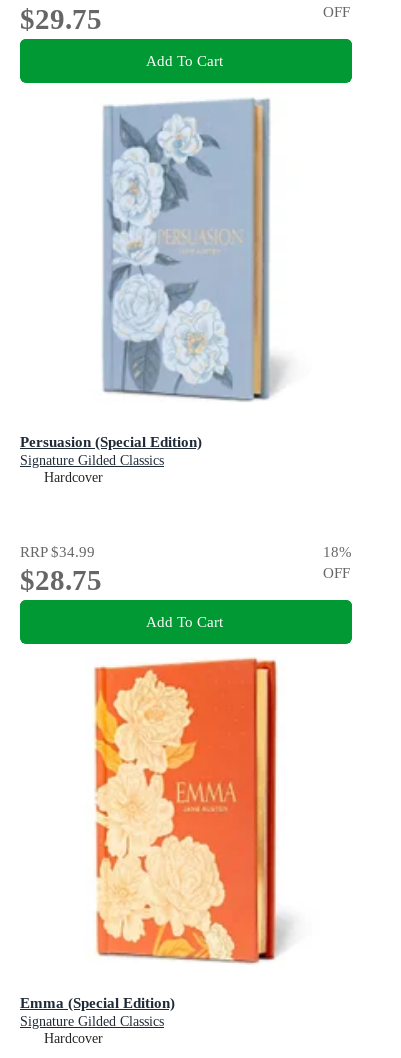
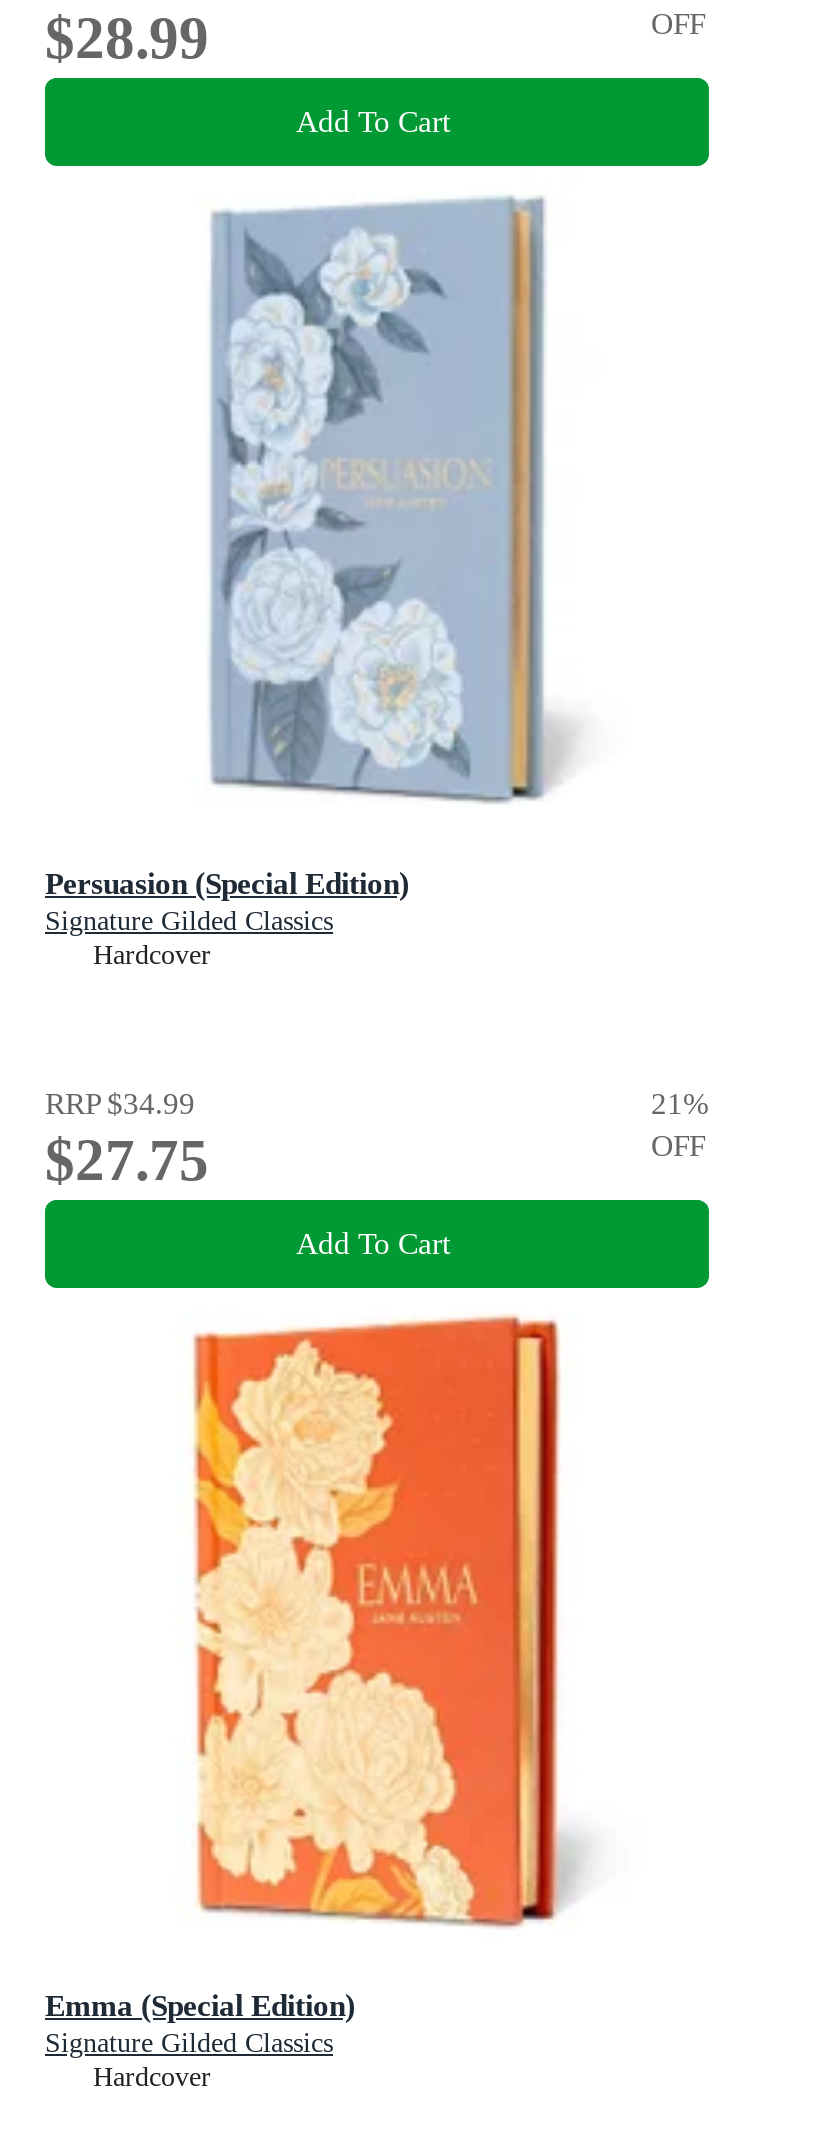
[20,3,102,35] $29.75 -> [45,5,209,69] $28.99
[323,543,352,560] 18% -> [651,1085,709,1119] 21%
[20,564,102,596] $28.75 -> [45,1127,209,1191] $27.75

